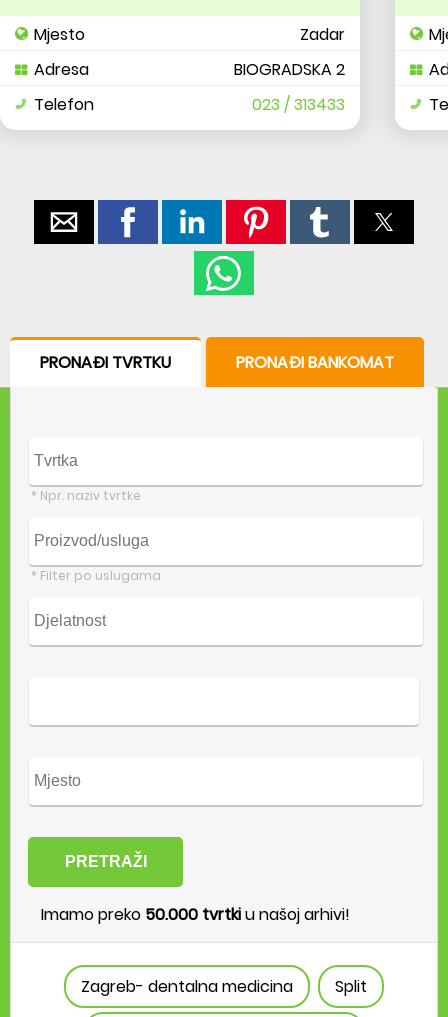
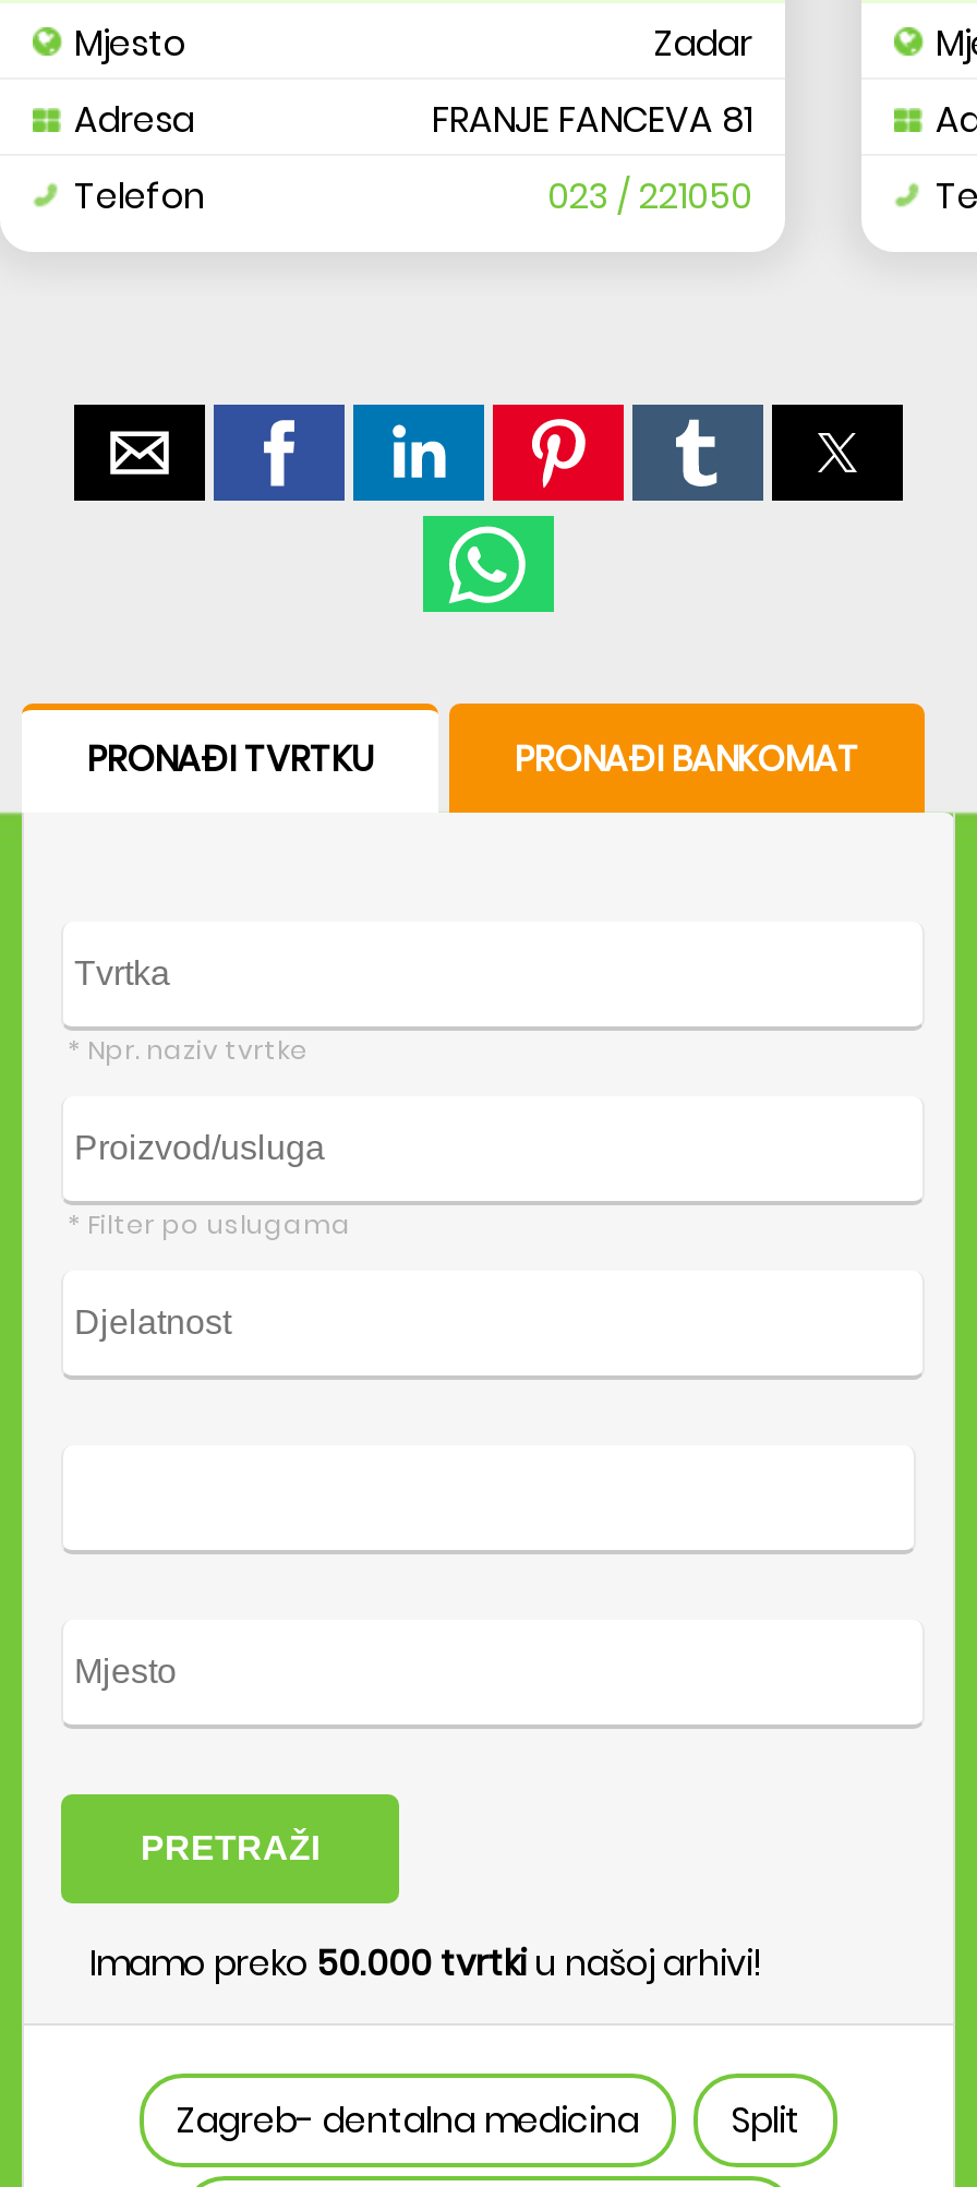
[234,58,345,81] BIOGRADSKA 2 -> [432,95,752,146] FRANJE FANCEVA 81
[252,93,345,116] 023 / 313433 -> [547,172,752,222] 023 / 221050

